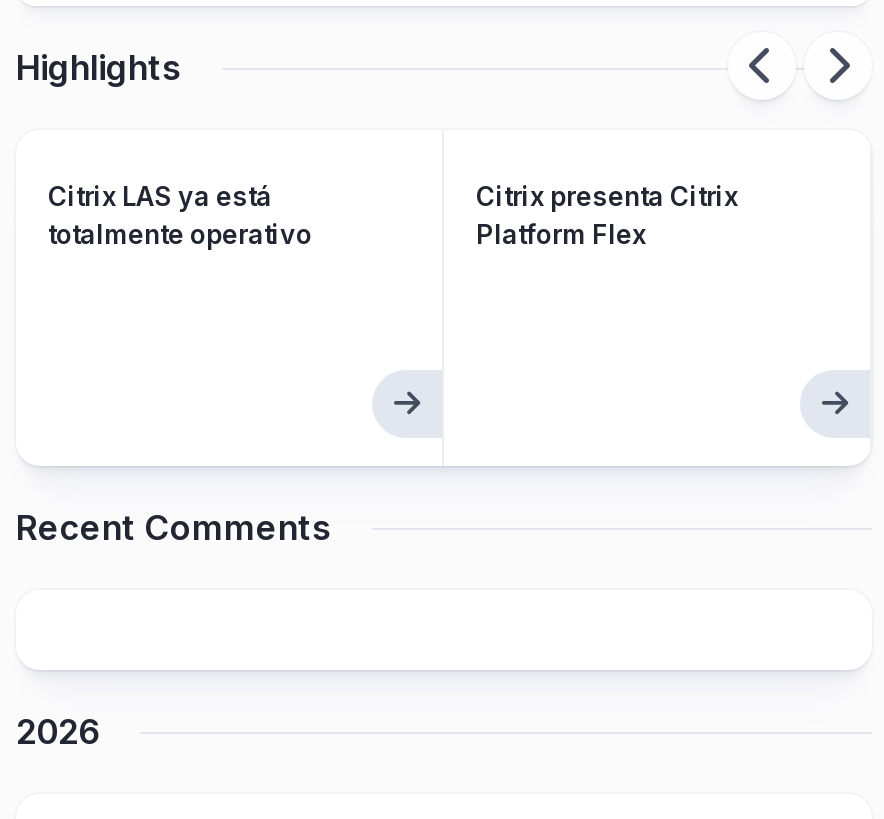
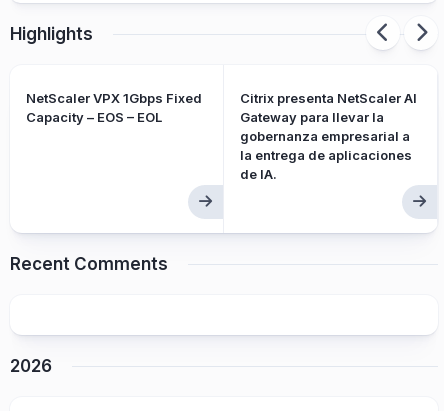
[48,181,312,251] Citrix LAS ya está | totalmente operativo -> [26,90,202,125] NetScaler VPX 1Gbps Fixed | Capacity – EOS – EOL
[476,181,738,251] Citrix presenta Citrix | Platform Flex -> [240,90,417,182] Citrix presenta NetScaler AI | Gateway para llevar la | gobernanza empresarial a | la entrega de aplicaciones | de IA.

